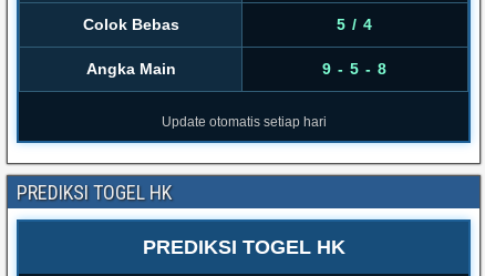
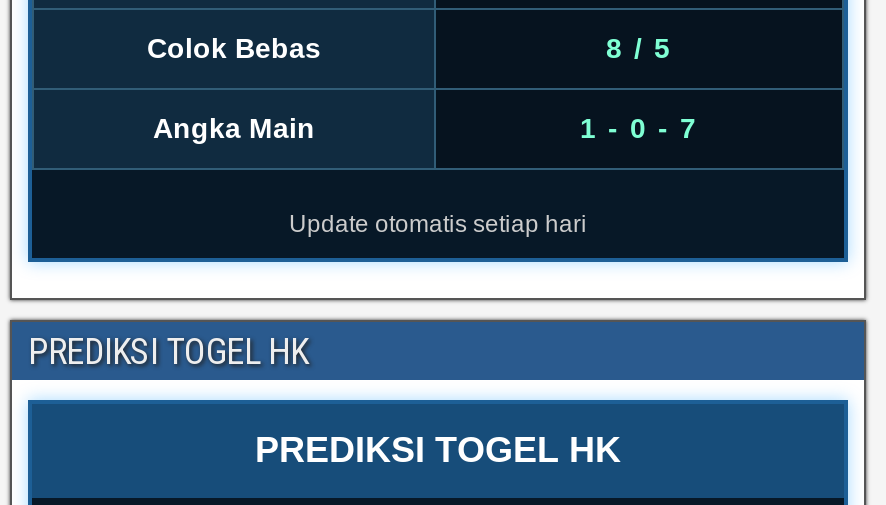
[337,16,373,33] 5 / 4 -> [606,32,672,64] 8 / 5
[322,60,388,78] 9 - 5 - 8 -> [580,112,698,144] 1 - 0 - 7

